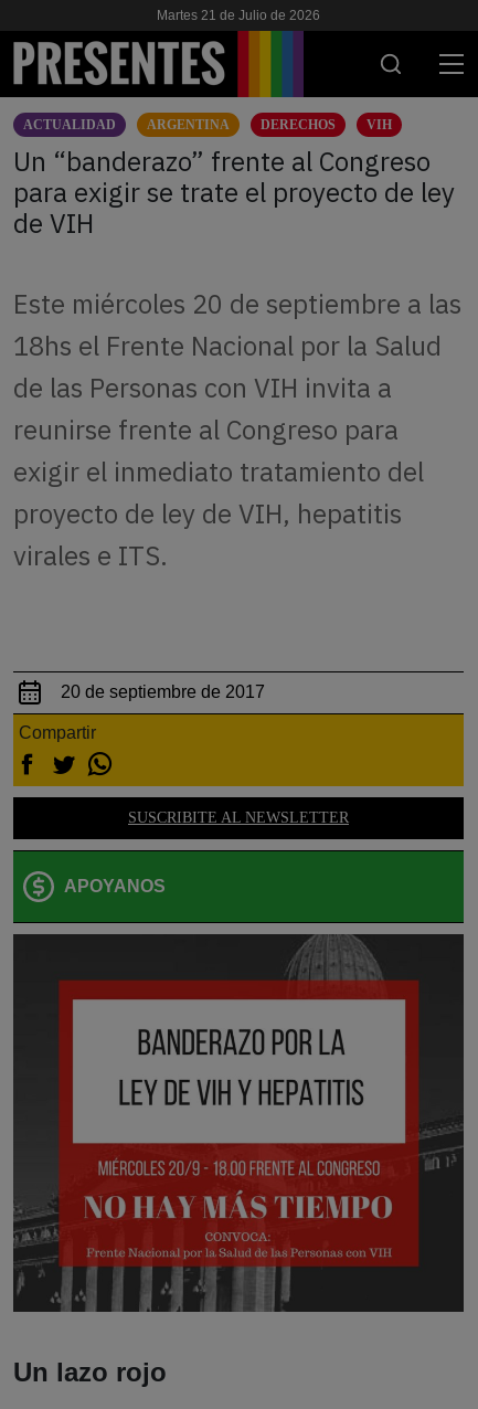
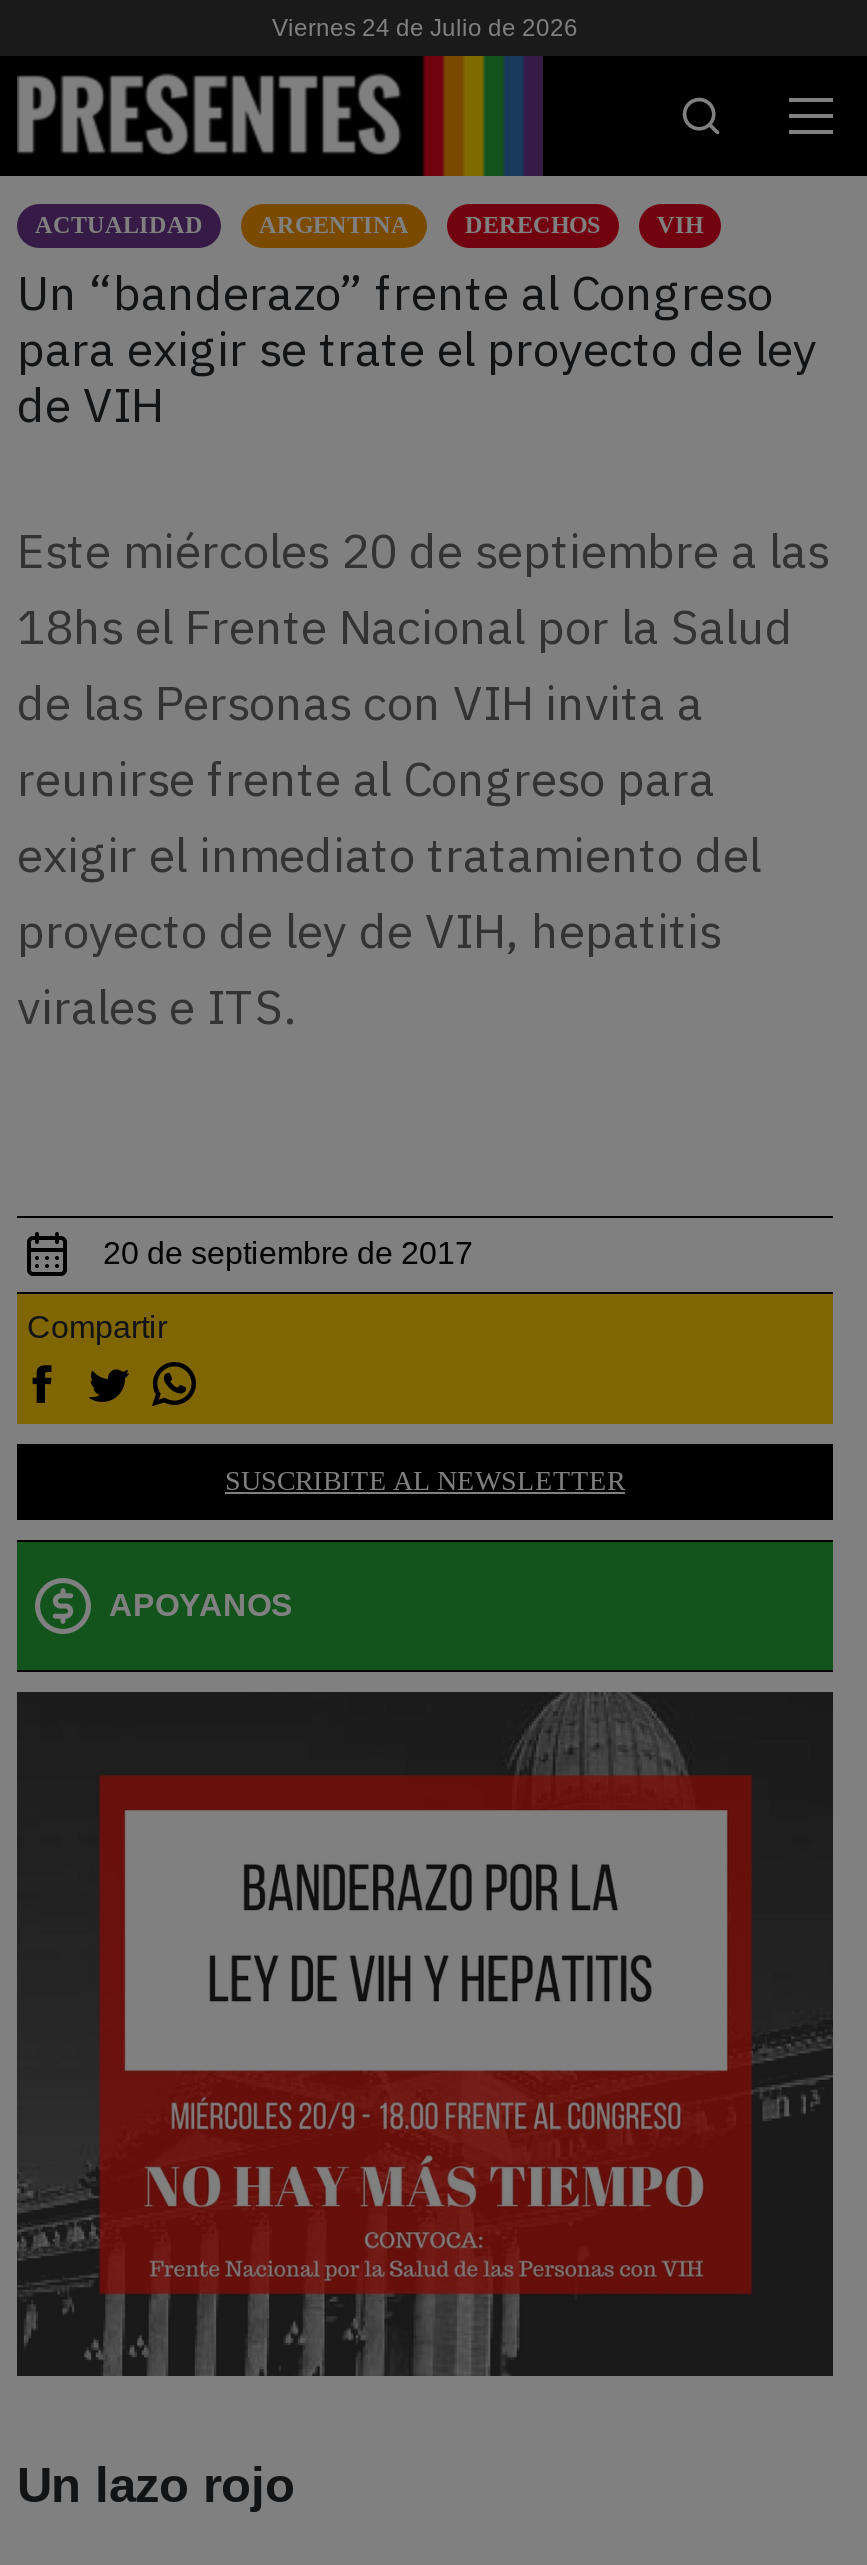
[157,8,320,23] Martes 21 de Julio de 2026 -> [272,14,578,42] Viernes 24 de Julio de 2026

